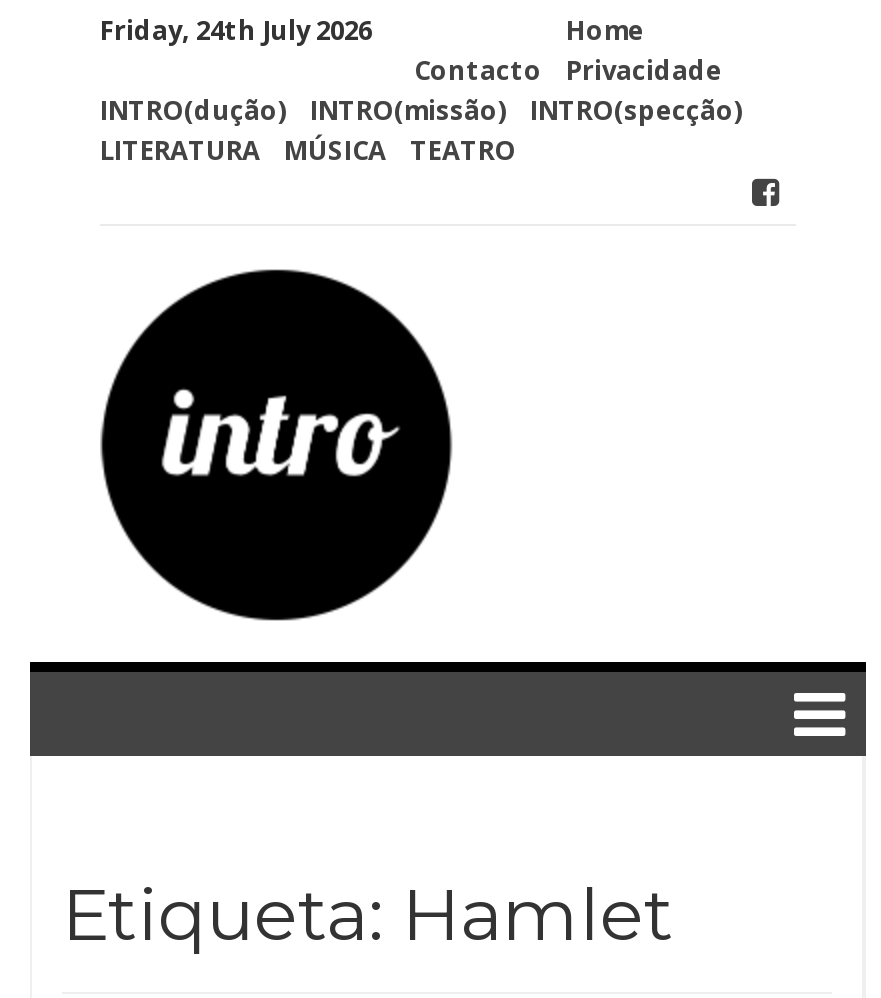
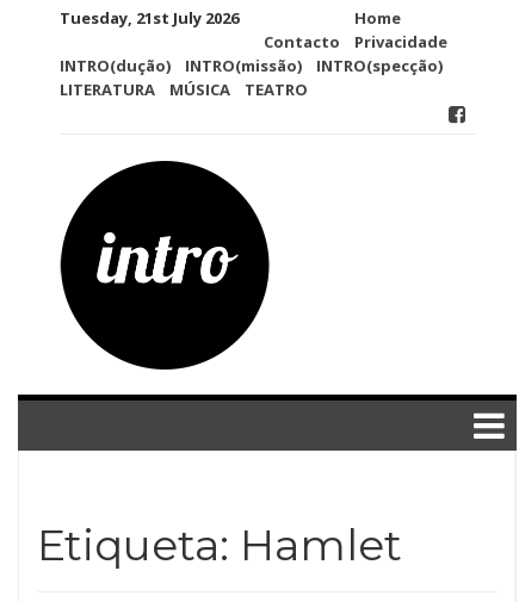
[100,12,372,48] Friday, 24th July 2026 -> [60,7,239,29] Tuesday, 21st July 2026

